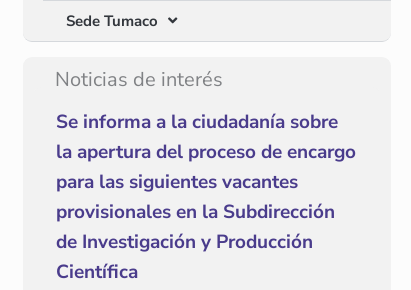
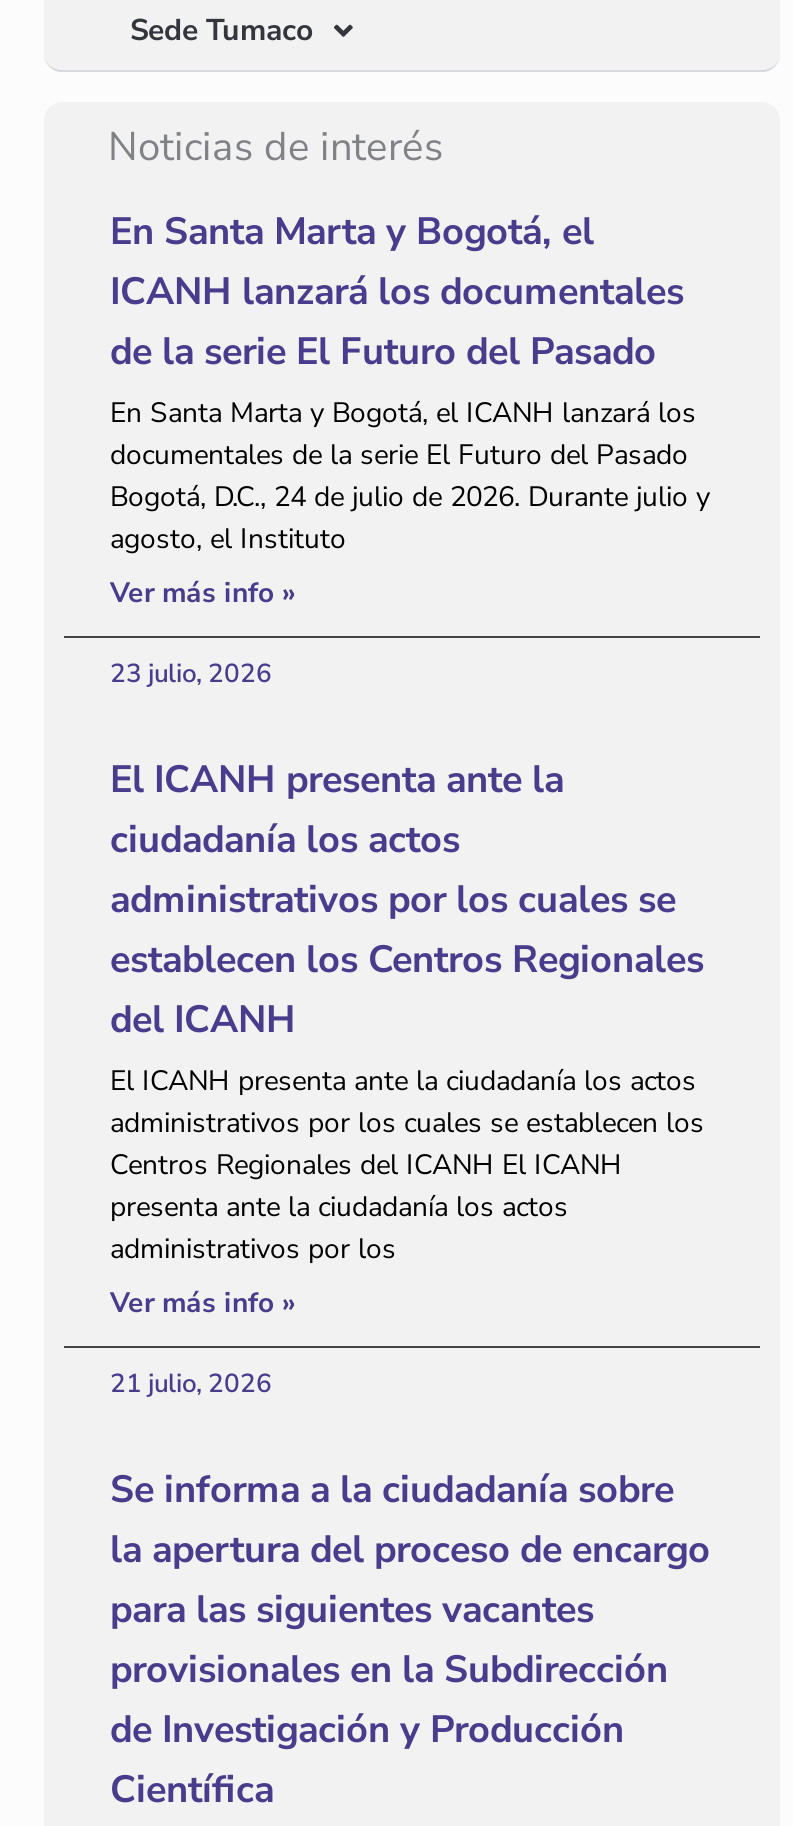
none -> [110,207,710,1403] En Santa Marta y Bogotá, el | ICANH lanzará los documentales | de la serie El Futuro del Pasado | En Santa Marta y Bogotá, el ICANH lanzará los | documentales de la serie El Futuro del Pasado | Bogotá, D.C., 24 de julio de 2026. Durante julio y | agosto, el Instituto | Ver más info » | 23 julio, 2026 | El ICANH presenta ante la | ciudadanía los actos | administrativos por los cuales se | establecen los Centros Regionales | del ICANH | El ICANH presenta ante la ciudadanía los actos | administrativos por los cuales se establecen los | Centros Regionales del ICANH El ICANH | presenta ante la ciudadanía los actos | administrativos por los | Ver más info » | 21 julio, 2026

